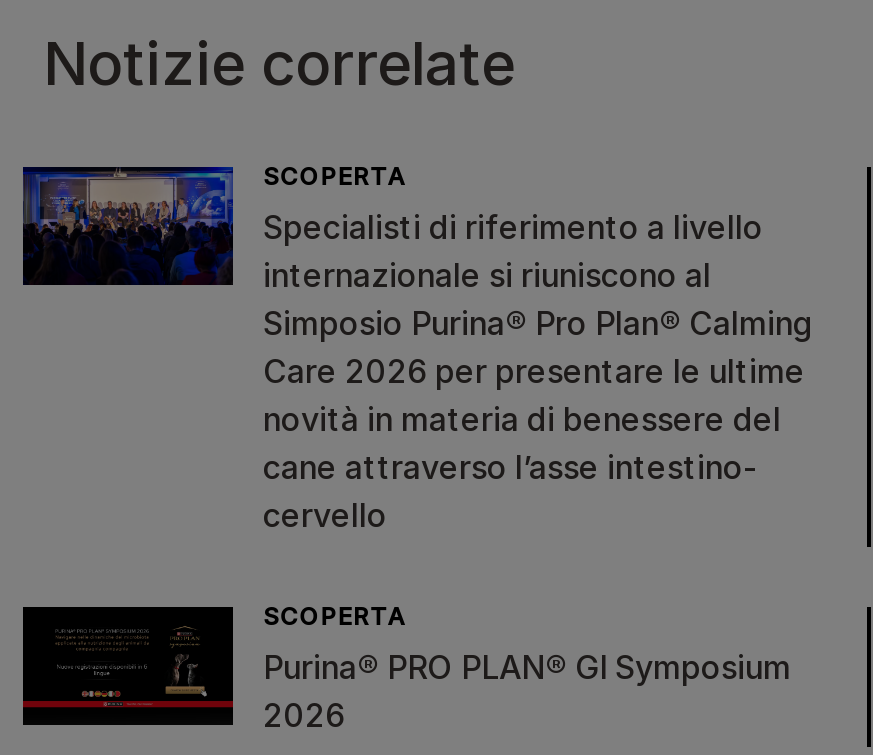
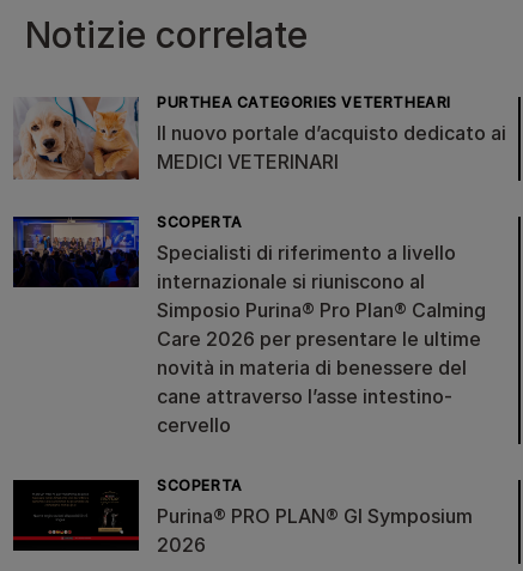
none -> [13,93,506,181] [image] | PURTHEA CATEGORIES VETERTHEARI | Il nuovo portale d’acquisto dedicato ai | MEDICI VETERINARI

